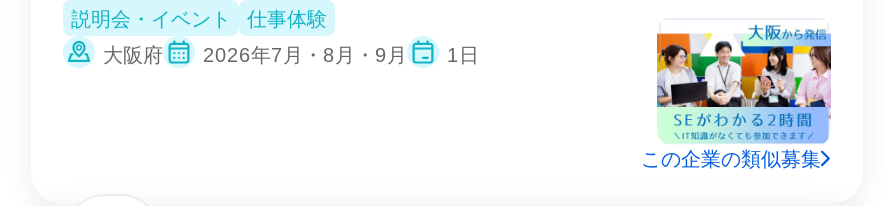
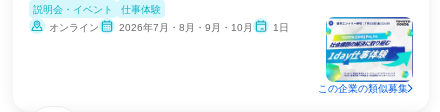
[655,24,833,144] [image] -> [325,13,414,81] [image]
[103,44,407,66] 大阪府 | 2026年7月・8月・9月 -> [49,22,253,33] オンライン | 2026年7月・8月・9月・10月

